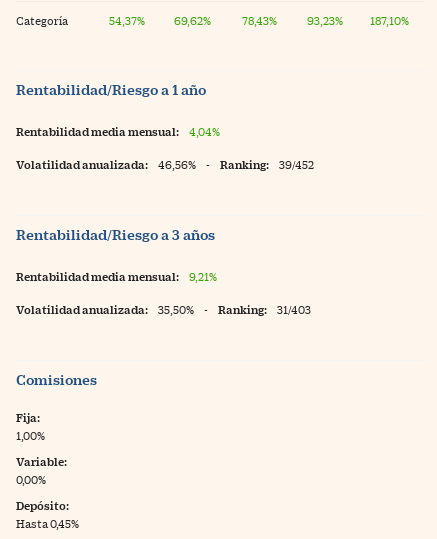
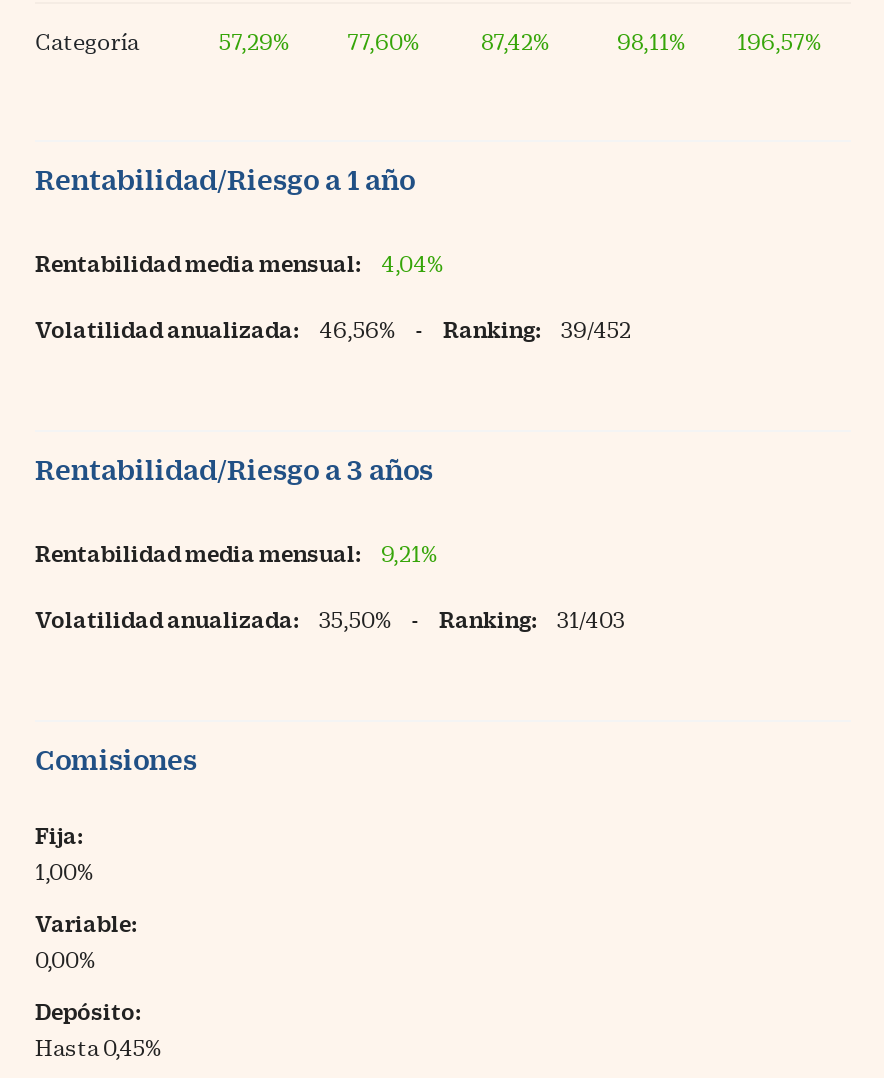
[109,14,145,27] 54,37% -> [219,28,289,54] 57,29%
[174,14,211,27] 69,62% -> [347,28,419,54] 77,60%
[242,14,277,27] 78,43% -> [481,28,549,54] 87,42%
[307,14,343,27] 93,23% -> [617,28,685,54] 98,11%
[370,14,409,27] 187,10% -> [737,28,821,54] 196,57%

